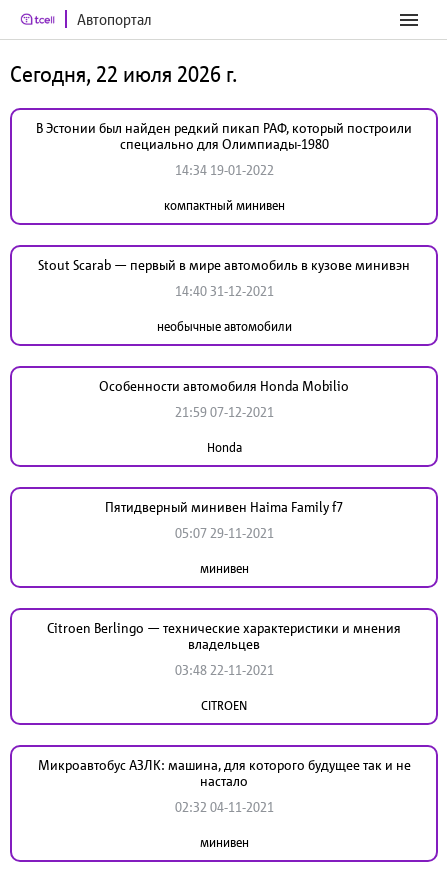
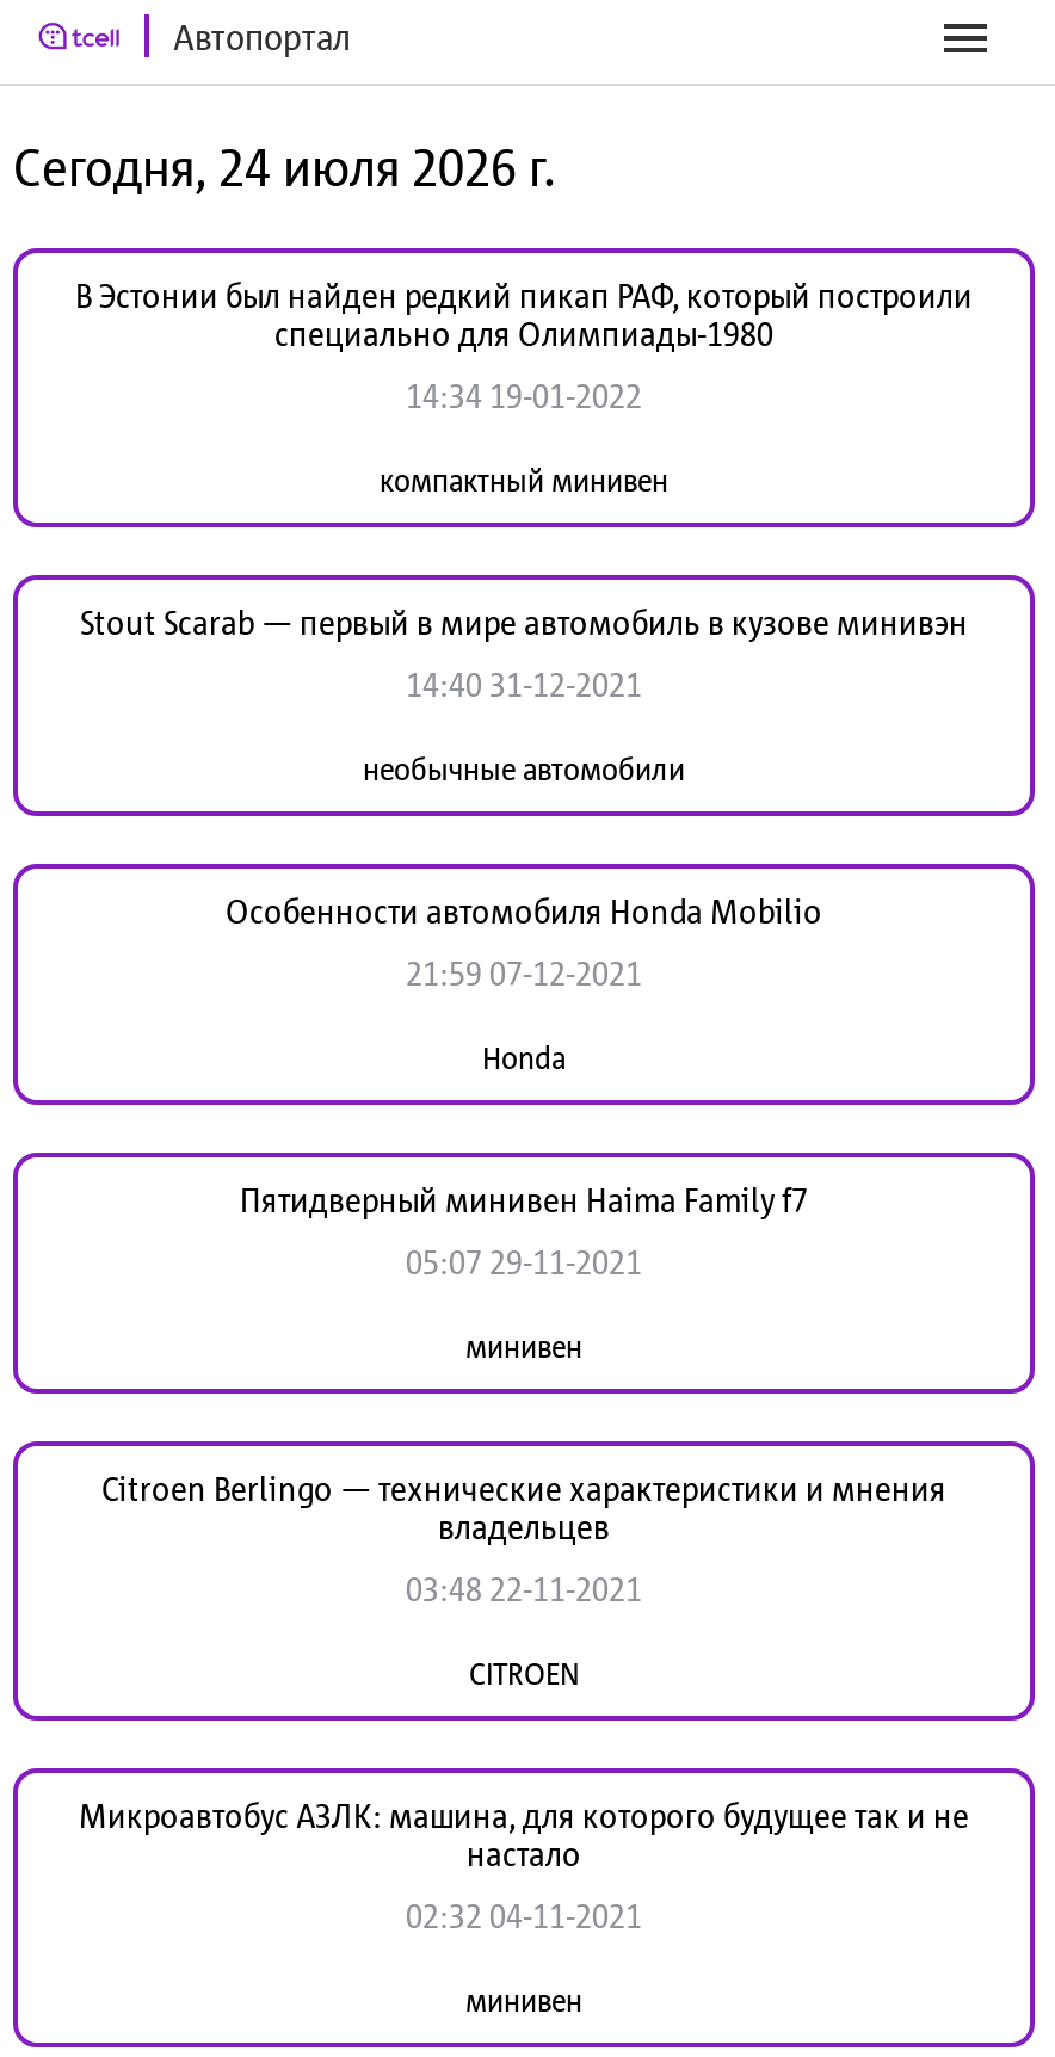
[10,60,237,87] Сегодня, 22 июля 2026 г. -> [13,134,555,198] Сегодня, 24 июля 2026 г.

